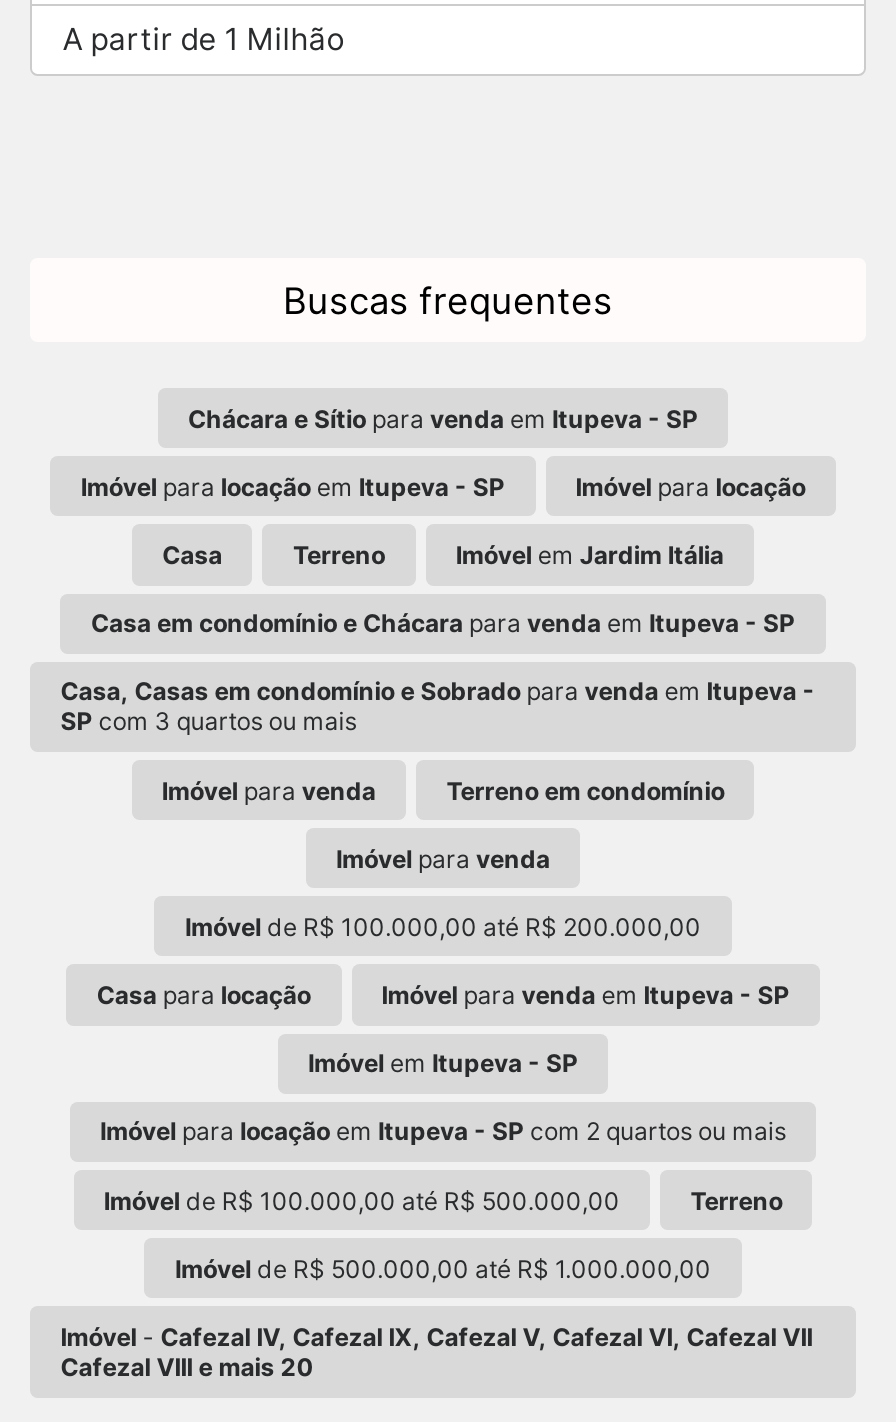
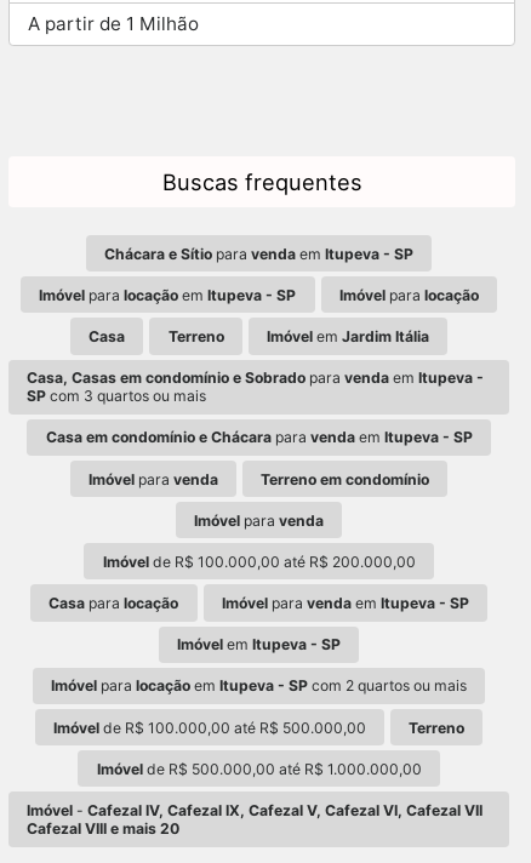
moved [91,608,795,638] -> [45,428,472,446]: Casa em condomínio e Chácara para venda em Itupeva - SP
moved [60,677,814,737] -> [27,369,484,405]: Casa, Casas em condomínio e Sobrado para venda em Itupeva - | SP com 3 quartos ou mais

